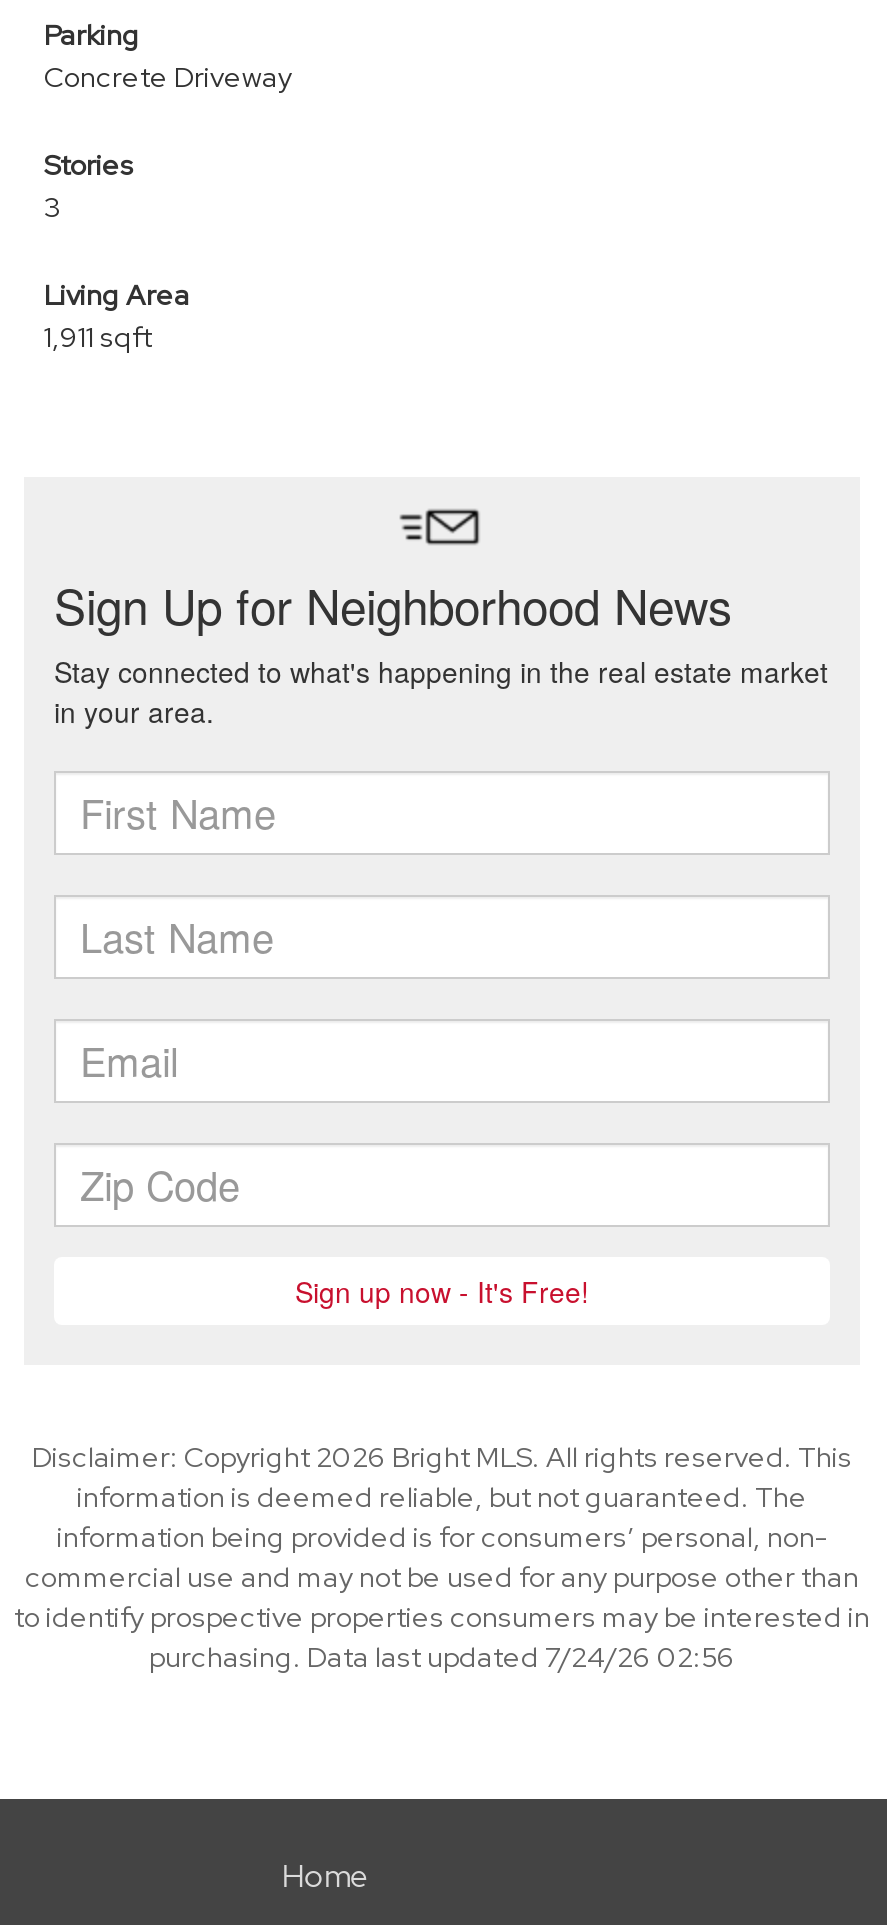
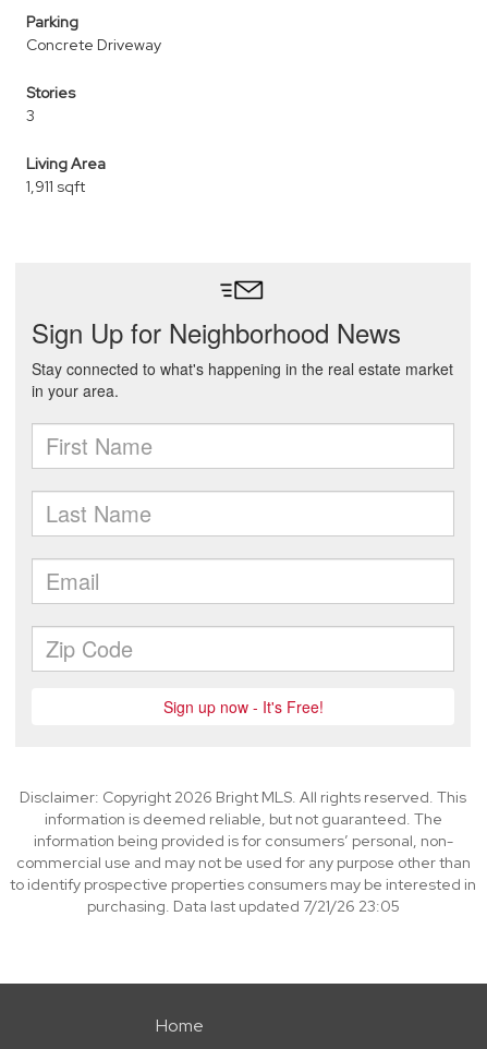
[149,1639,735,1675] purchasing. Data last updated 7/24/26 02:56 -> [87,896,399,916] purchasing. Data last updated 7/21/26 23:05

